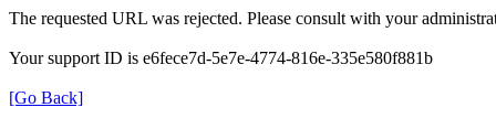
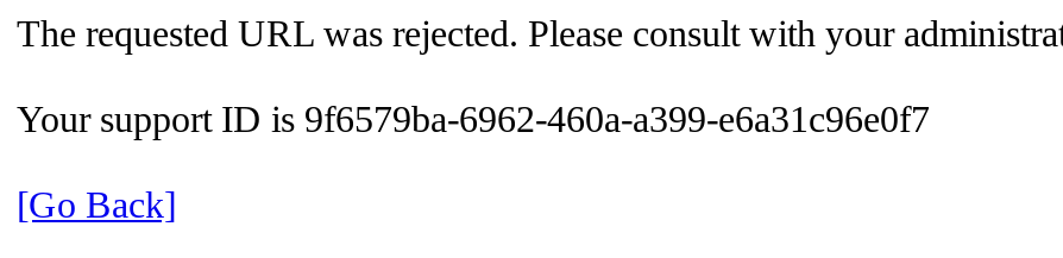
[9,49,433,67] Your support ID is e6fece7d-5e7e-4774-816e-335e580f881b -> [17,99,930,139] Your support ID is 9f6579ba-6962-460a-a399-e6a31c96e0f7

